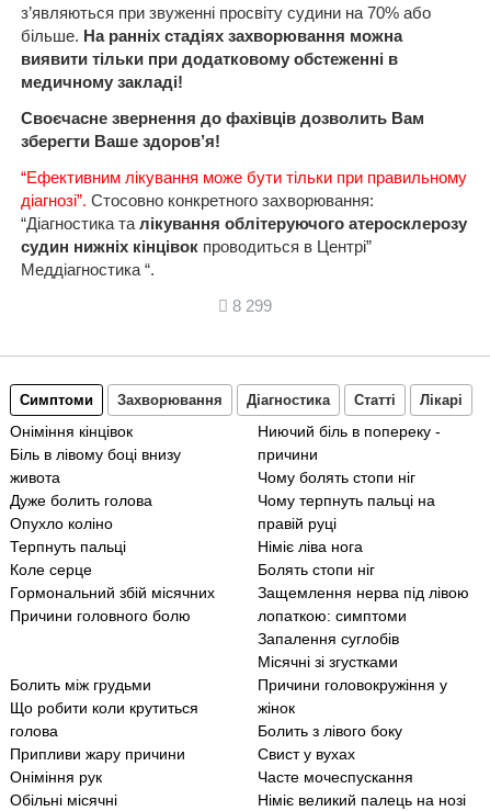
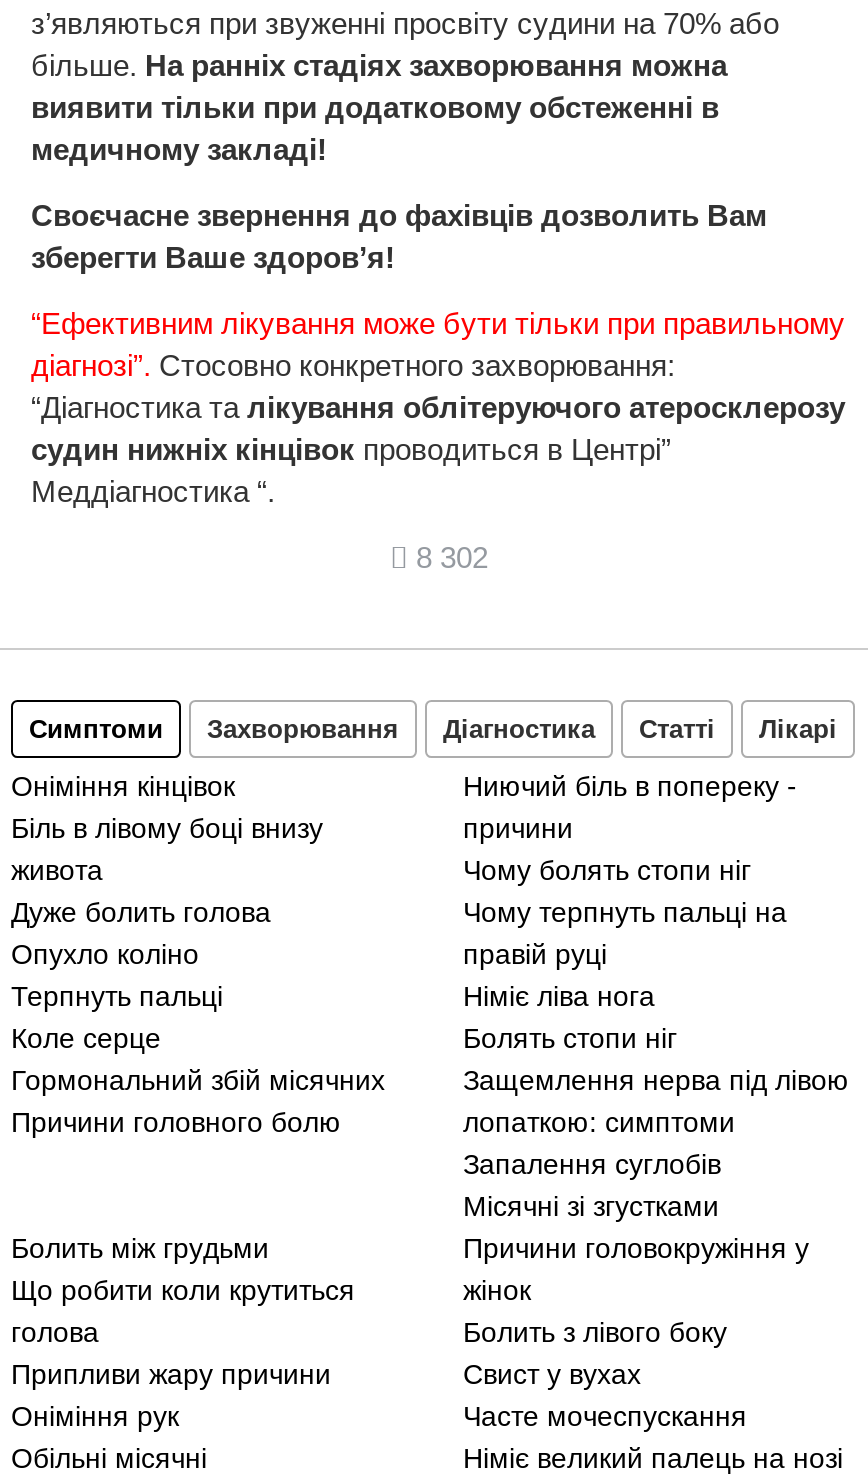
[227,296,271,315] 8 299 -> [408,539,488,573] 8 302

